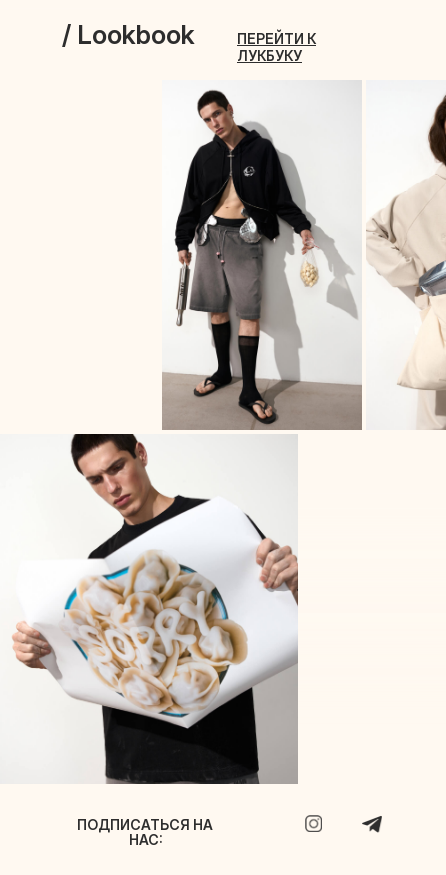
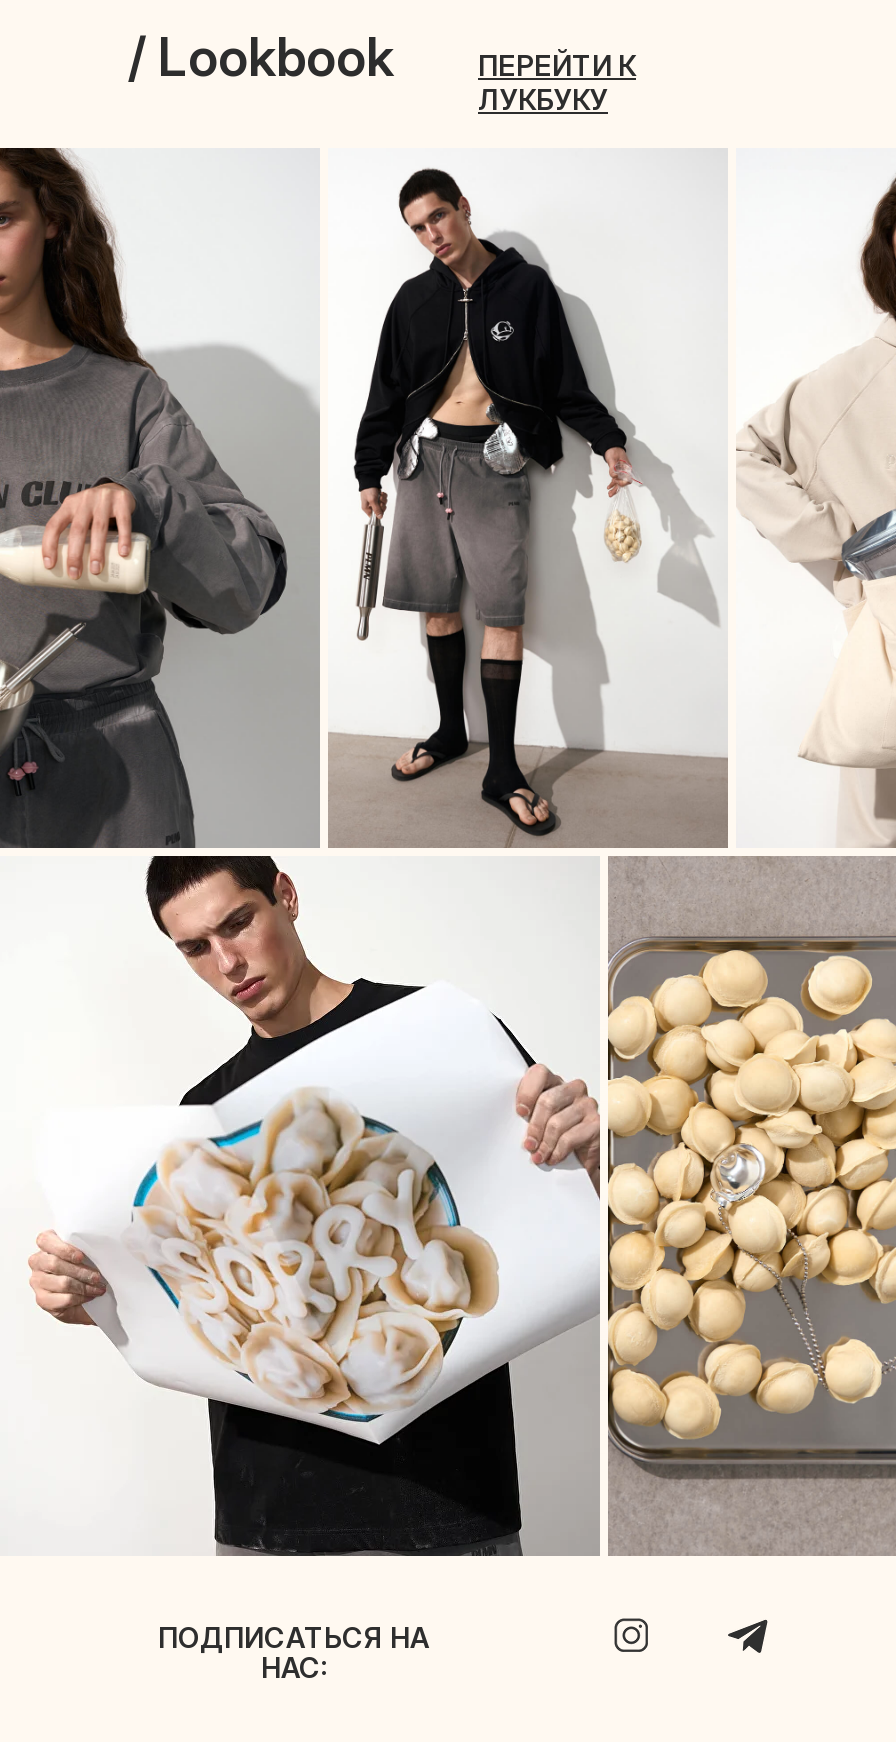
none -> [6,146,320,850] [image]
none -> [606,854,890,1558] [image]

